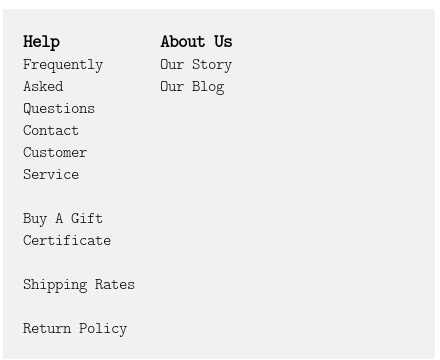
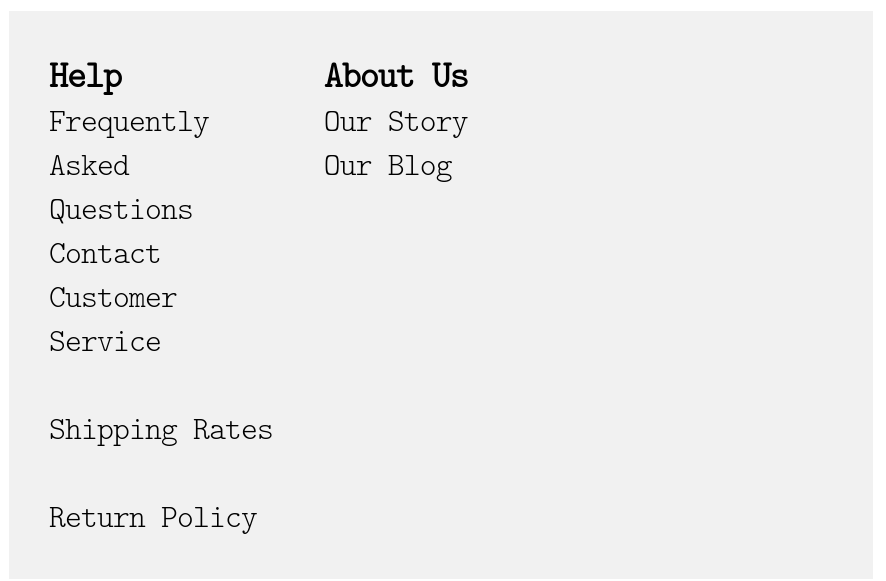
[23,207,111,251] Buy A Gift | Certificate -> none

